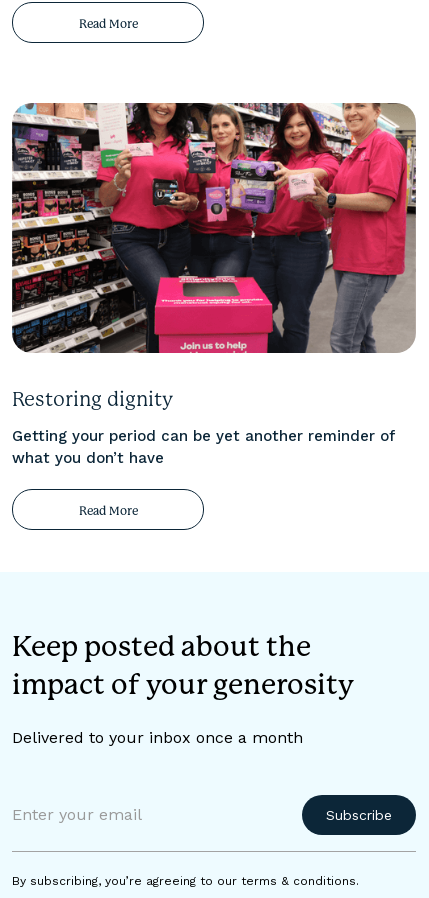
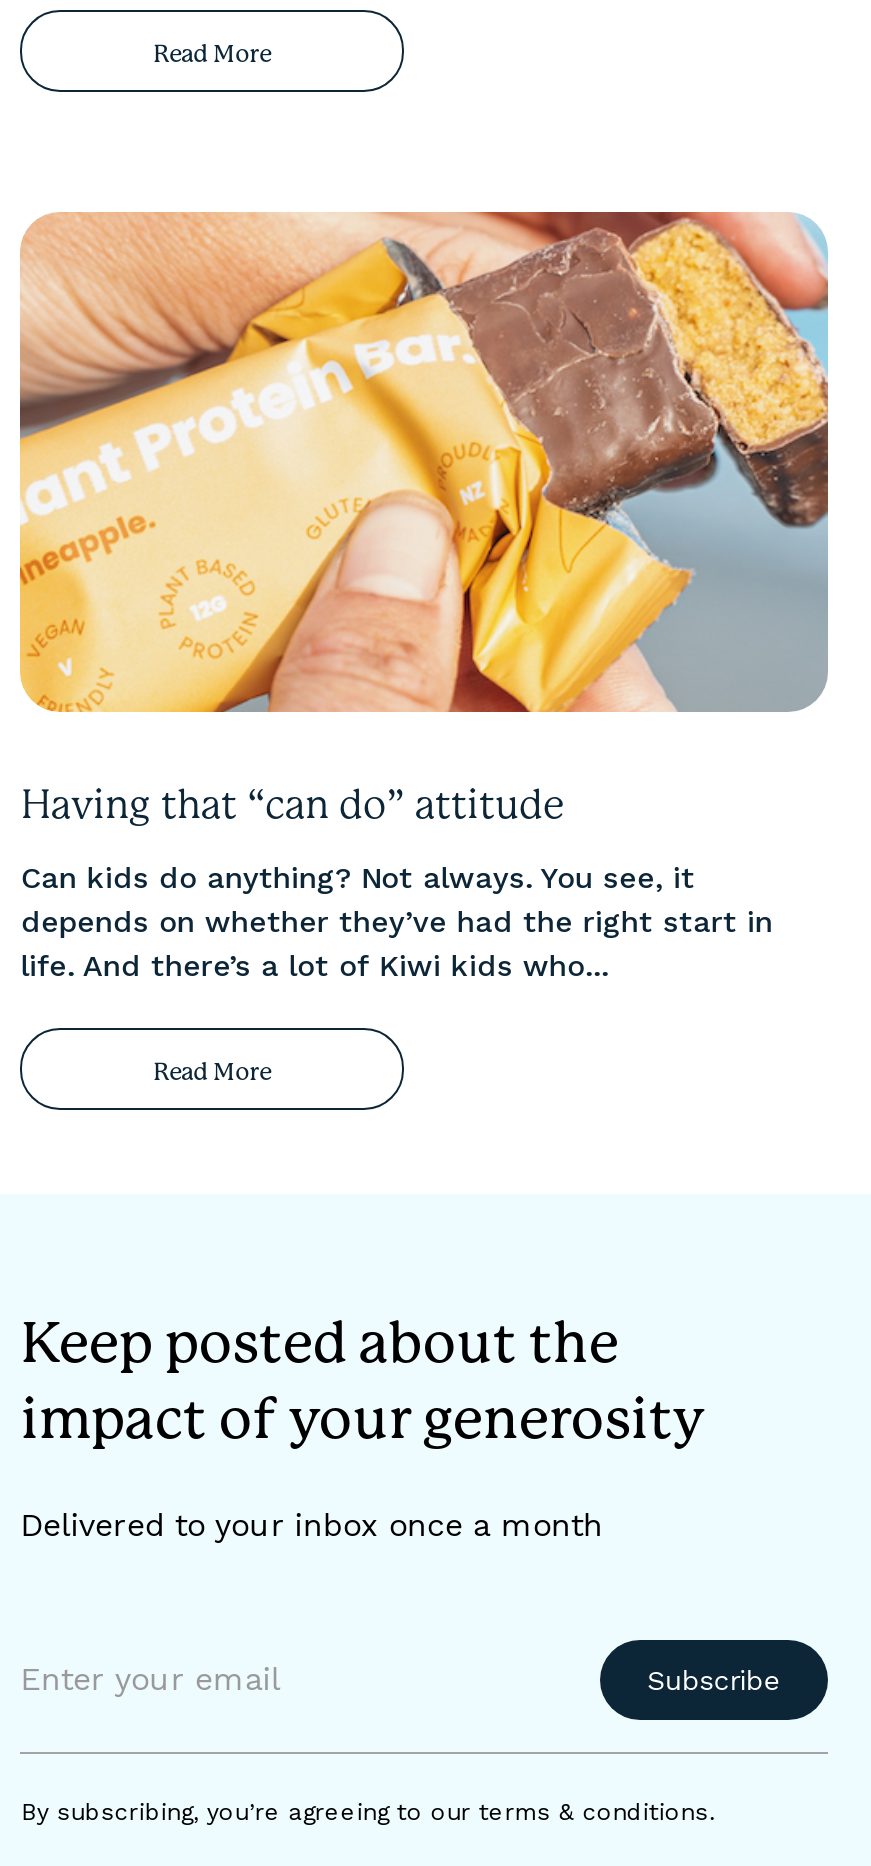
[11,102,417,411] [image] | Restoring dignity -> [18,210,828,828] [image] | Having that “can do” attitude
[12,427,395,467] Getting your period can be yet another reminder of | what you don’t have -> [21,860,773,984] Can kids do anything? Not always. You see, it | depends on whether they’ve had the right start in | life. And there’s a lot of Kiwi kids who...

